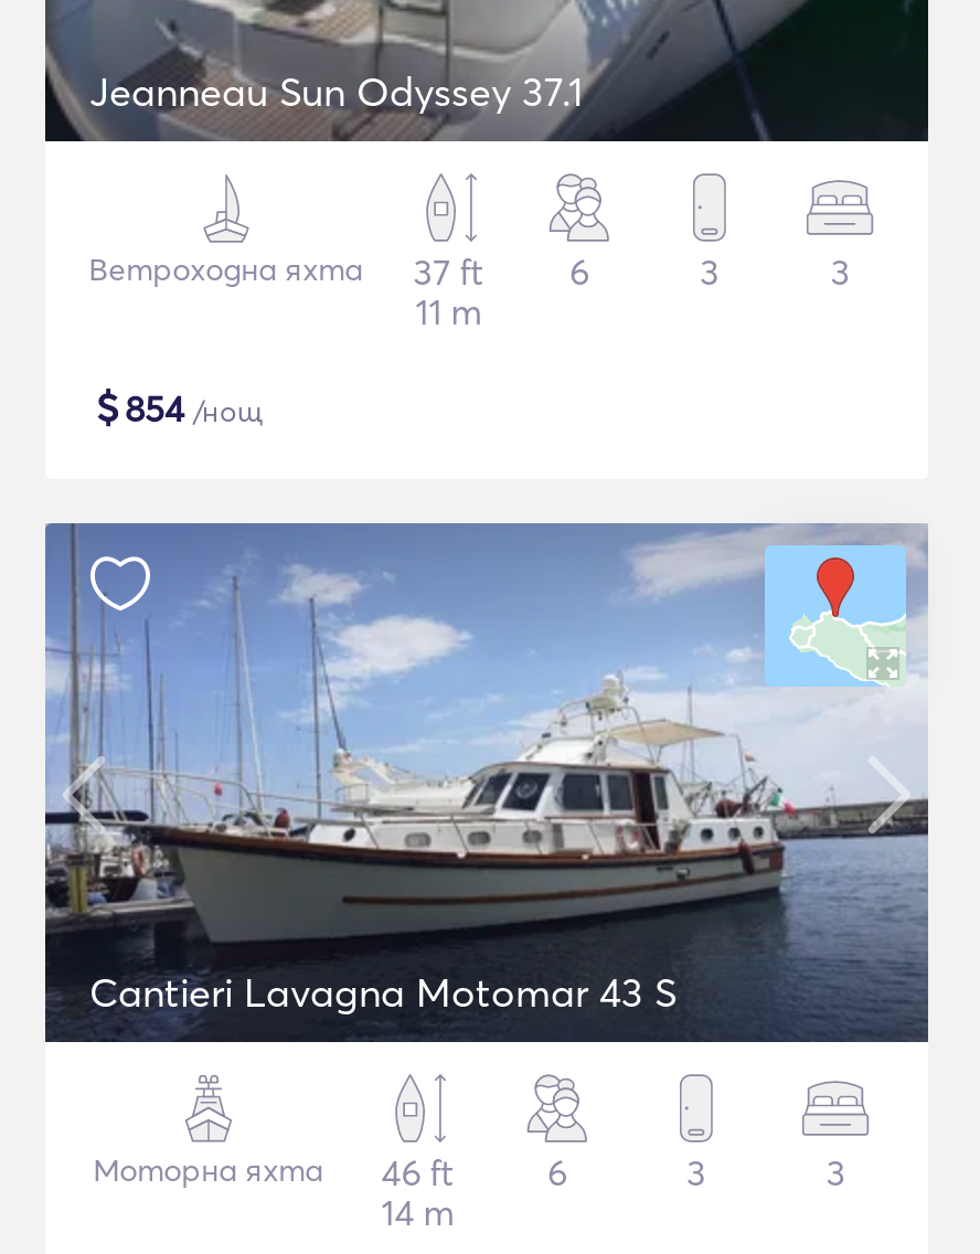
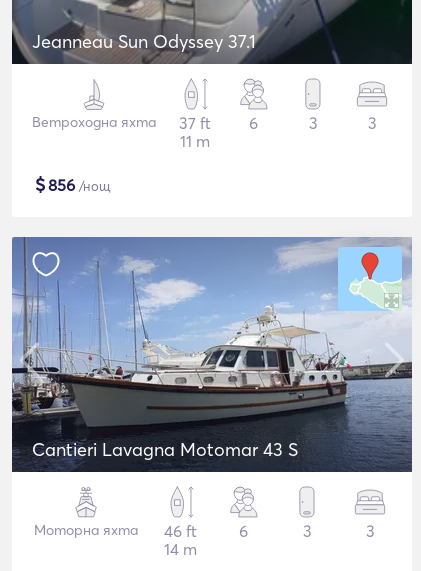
[96,382,264,433] $854 /нощ -> [35,173,111,196] $856 /нощ

